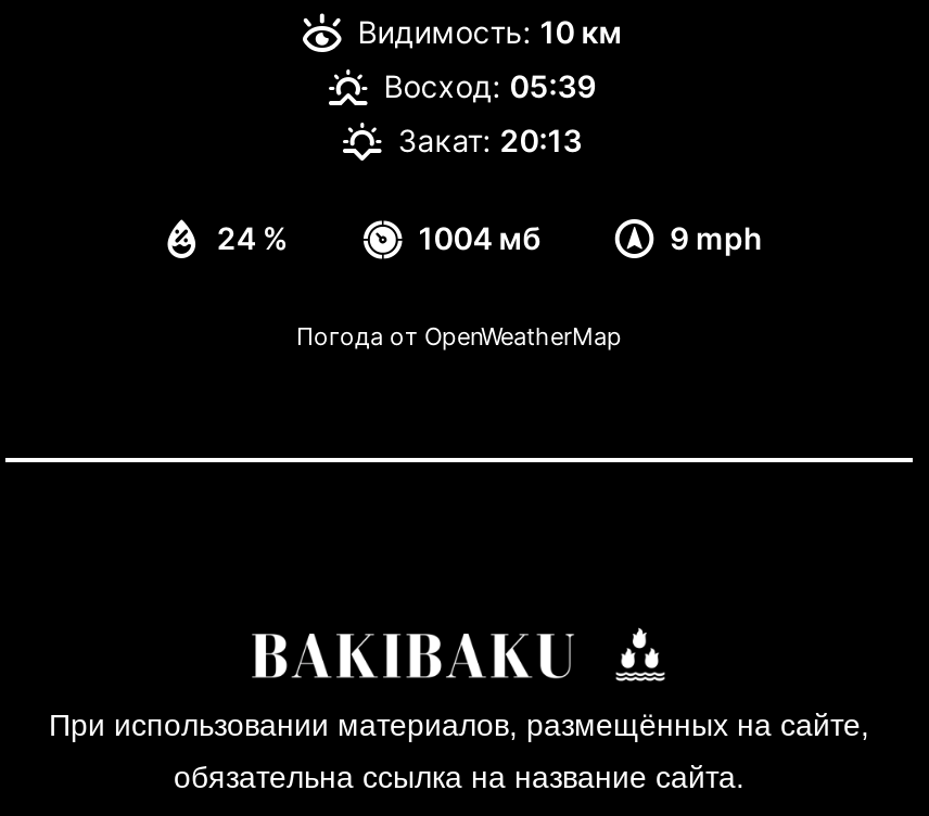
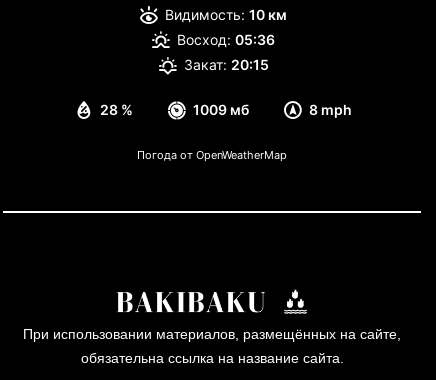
[384,67,596,104] Восход: 05:39 -> [177,31,275,48] Восход: 05:36
[398,121,582,158] Закат: 20:13 -> [184,56,269,73] Закат: 20:15
[217,219,288,255] 24 % -> [100,101,133,118] 28 %
[418,219,540,255] 1004 мб -> [193,101,249,118] 1009 мб
[670,219,763,255] 9 mph -> [309,101,352,118] 8 mph

